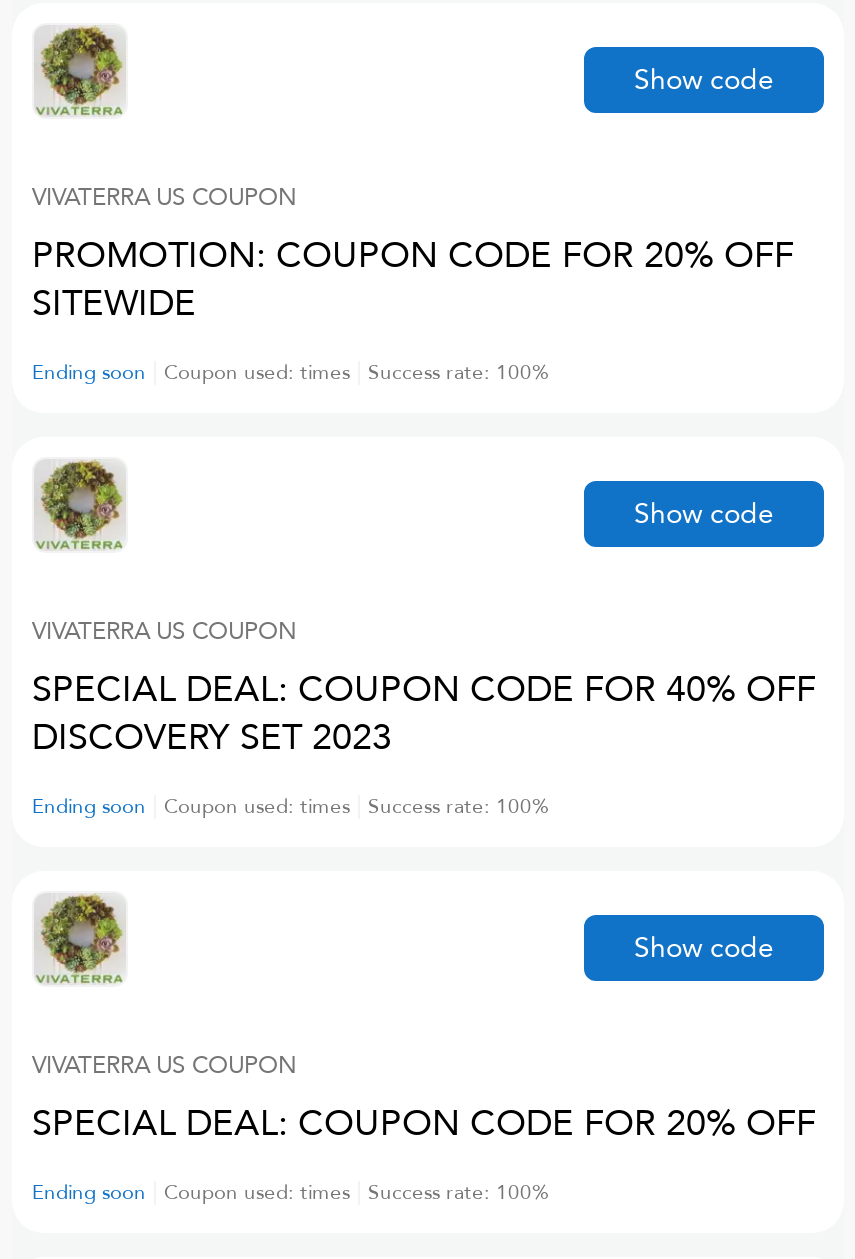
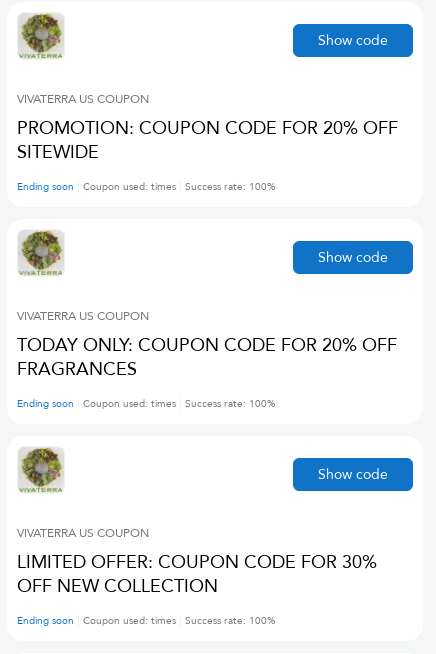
[32,665,816,763] SPECIAL DEAL: COUPON CODE FOR 40% OFF | DISCOVERY SET 2023 -> [17,333,397,382] TODAY ONLY: COUPON CODE FOR 20% OFF | FRAGRANCES
[32,1099,816,1149] SPECIAL DEAL: COUPON CODE FOR 20% OFF -> [17,550,377,599] LIMITED OFFER: COUPON CODE FOR 30% | OFF NEW COLLECTION

